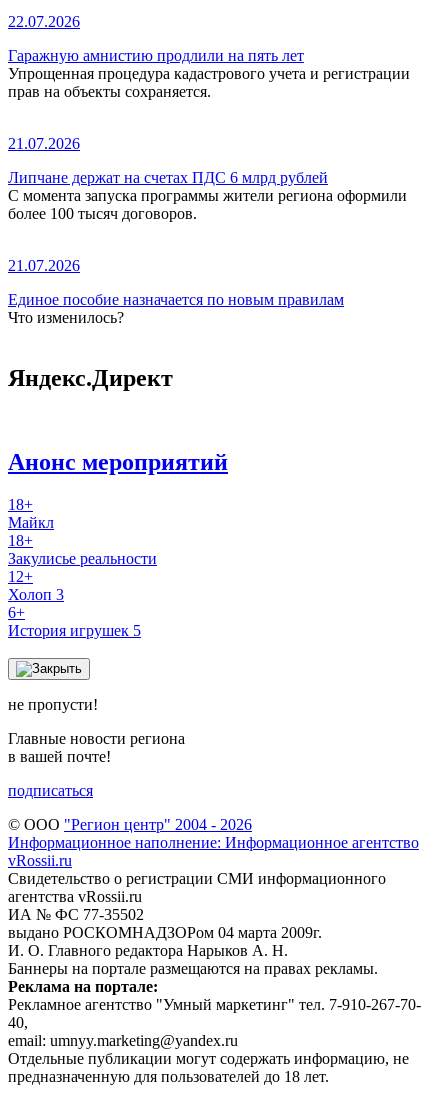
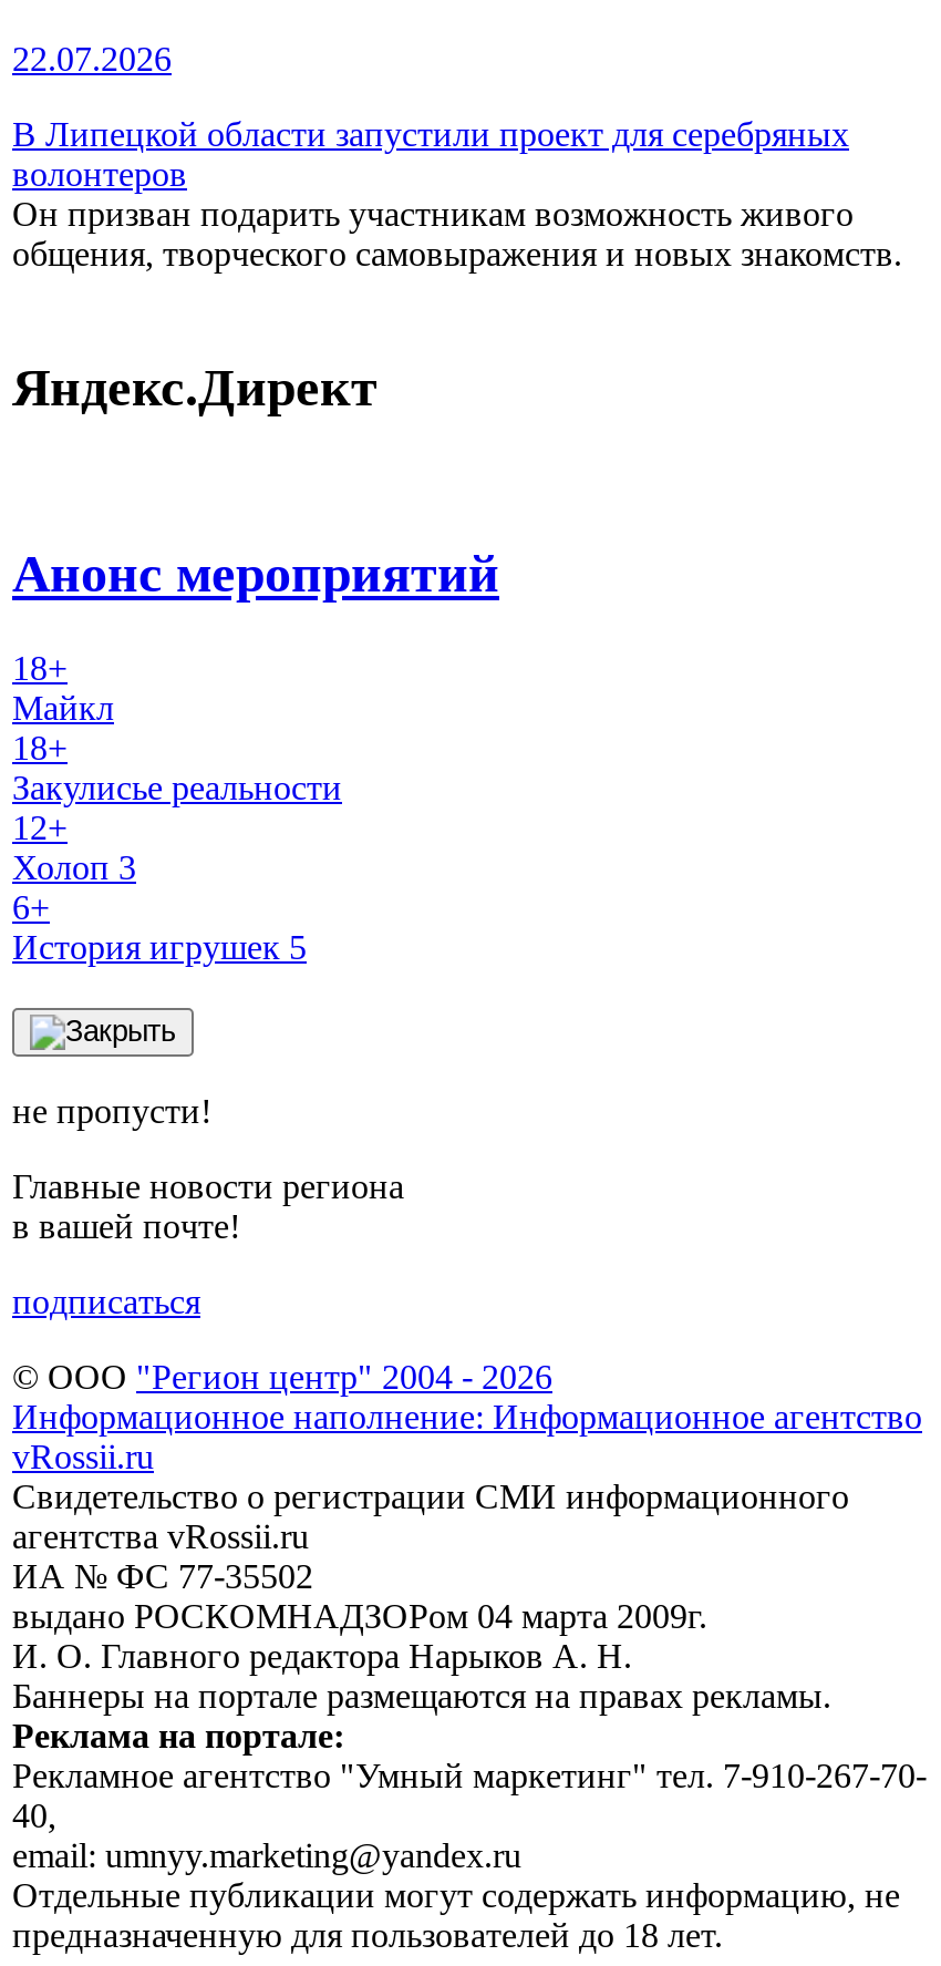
[8,47,410,326] Гаражную амнистию продлили на пять лет | Упрощенная процедура кадастрового учета и регистрации | прав на объекты сохраняется. | 21.07.2026 | Липчане держат на счетах ПДС 6 млрд рублей | С момента запуска программы жители региона оформили | более 100 тысяч договоров. | 21.07.2026 | Единое пособие назначается по новым правилам | Что изменилось? -> [12,115,902,272] В Липецкой области запустили проект для серебряных | волонтеров | Он призван подарить участникам возможность живого | общения, творческого самовыражения и новых знакомств.

